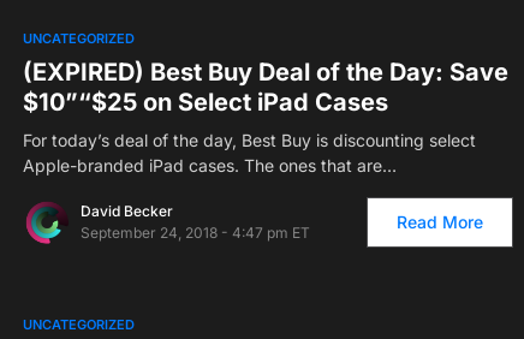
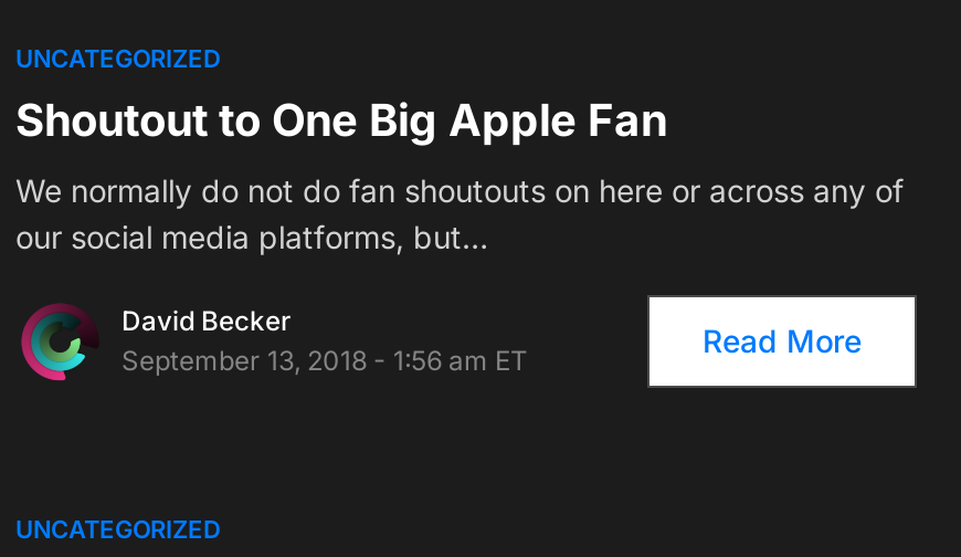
[23,58,508,117] (EXPIRED) Best Buy Deal of the Day: Save | $10”“$25 on Select iPad Cases -> [15,95,667,148] Shoutout to One Big Apple Fan
[23,130,476,176] For today’s deal of the day, Best Buy is discounting select | Apple-branded iPad cases. The ones that are… -> [15,172,904,256] We normally do not do fan shoutouts on here or across any of | our social media platforms, but…
[81,224,310,242] September 24, 2018 - 4:47 pm ET -> [122,345,528,378] September 13, 2018 - 1:56 am ET

